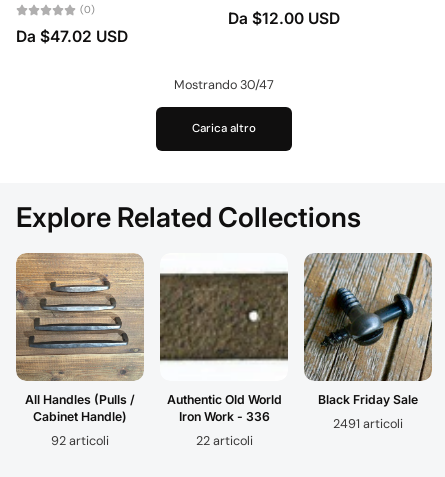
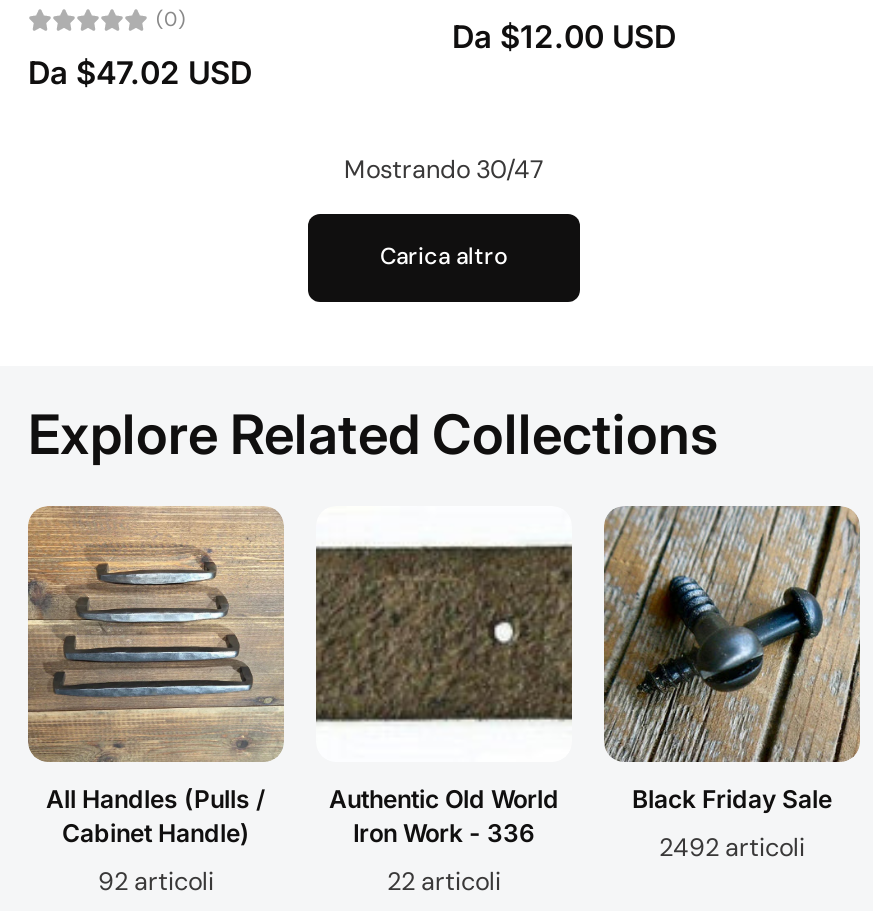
[333,416,403,432] 2491 articoli -> [659,832,805,864] 2492 articoli

